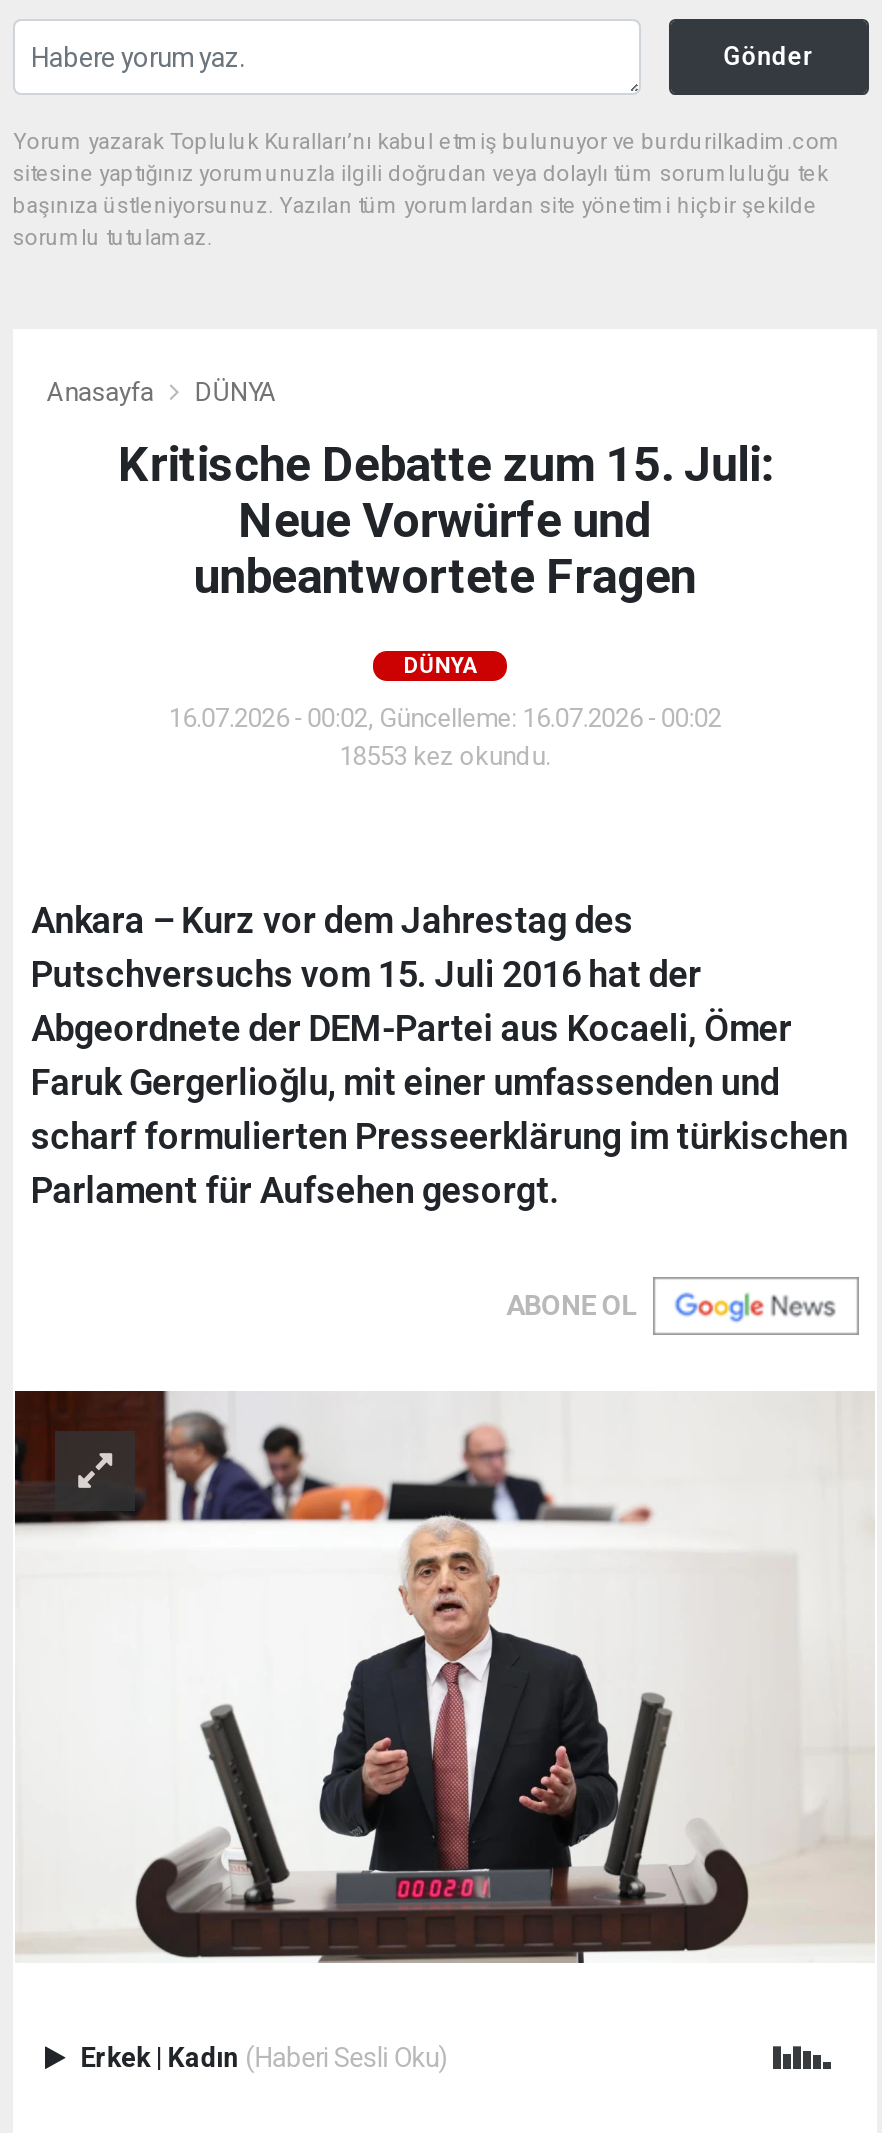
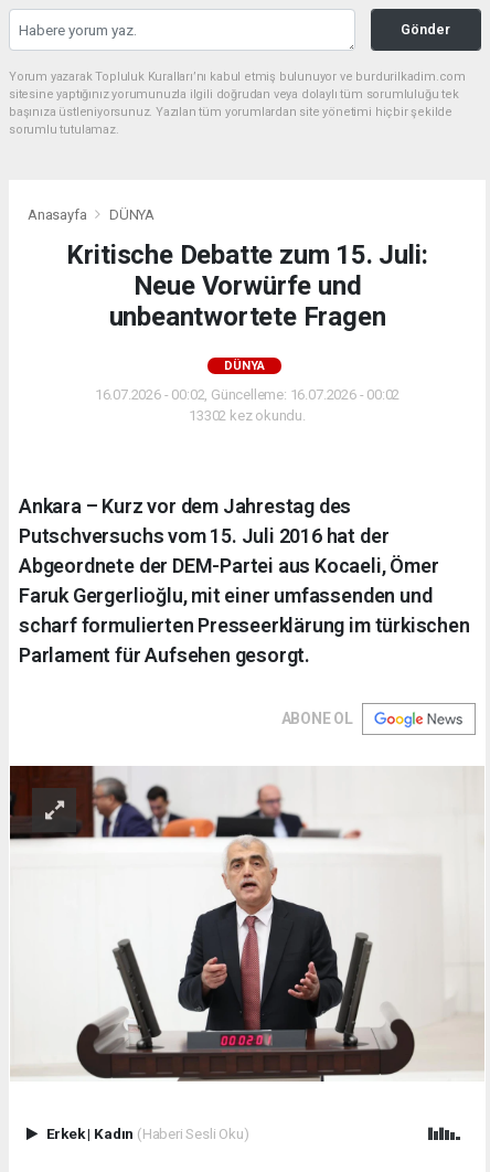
[339,740,551,770] 18553 kez okundu. -> [189,407,306,423] 13302 kez okundu.

